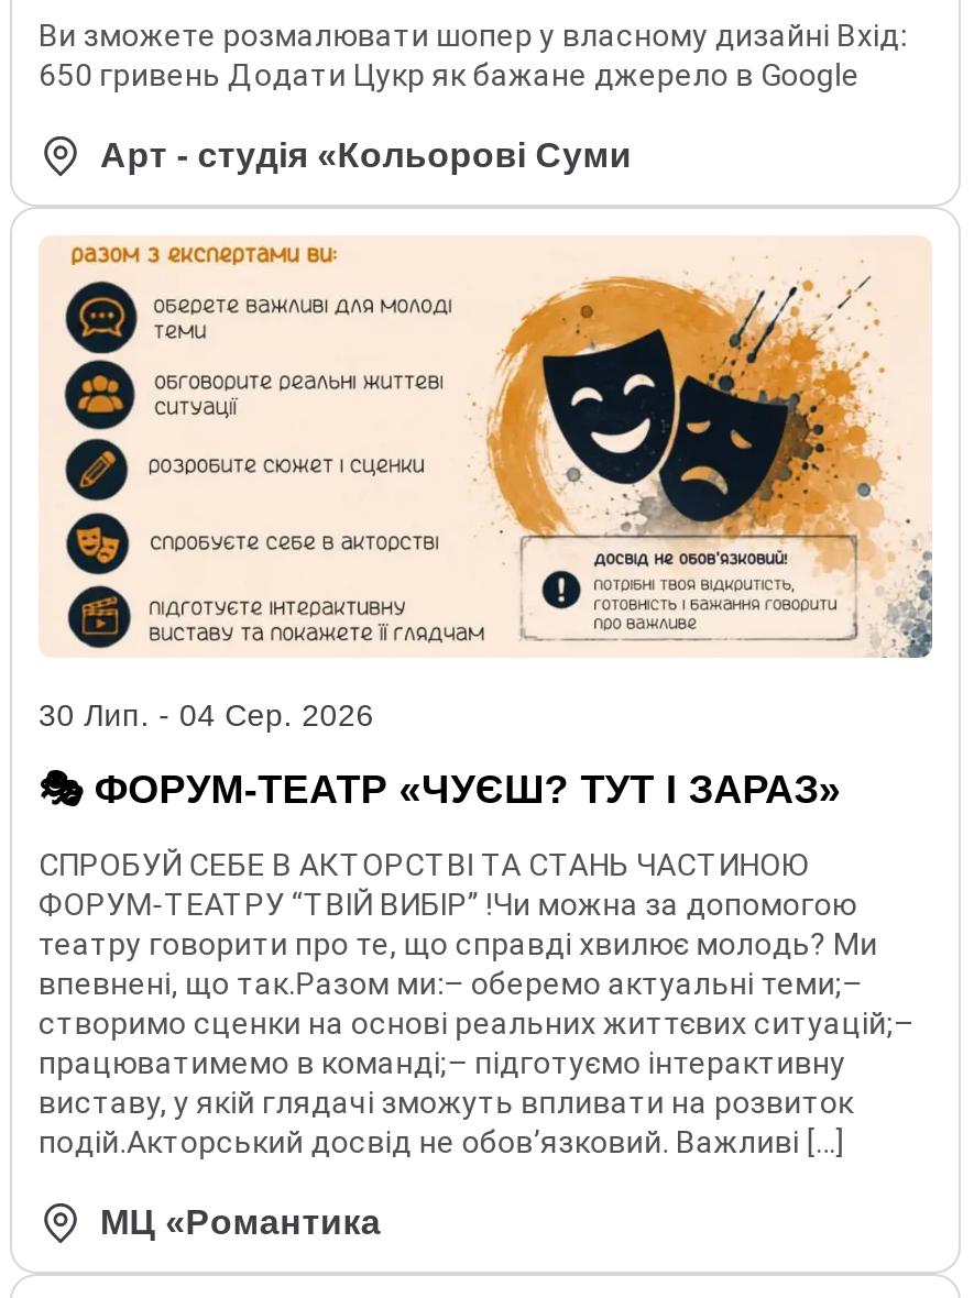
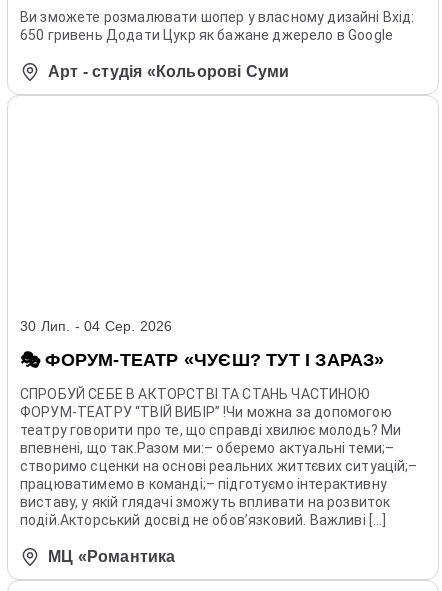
[41,235,934,660] [image] -> none

